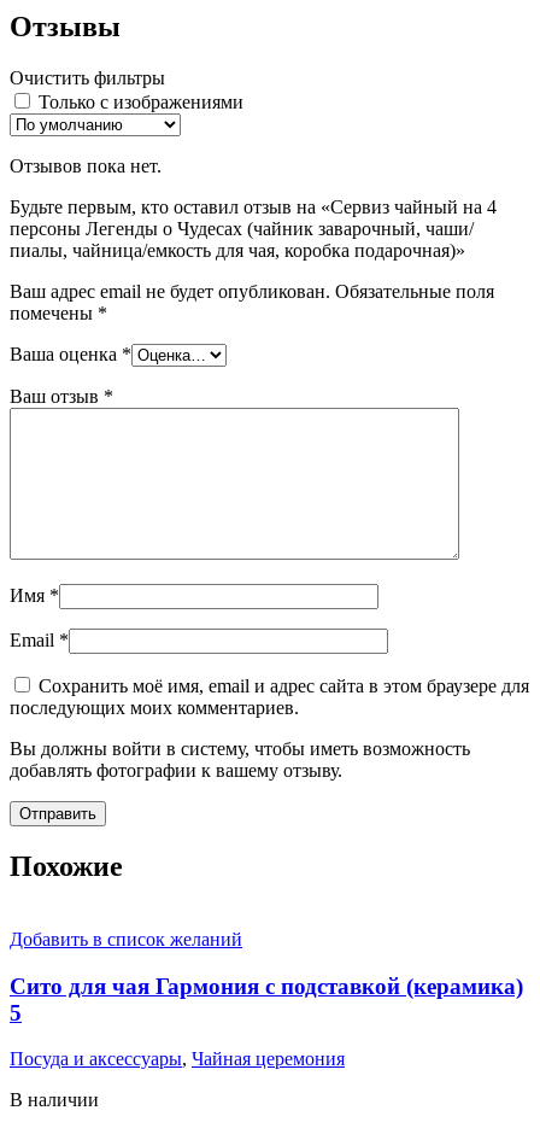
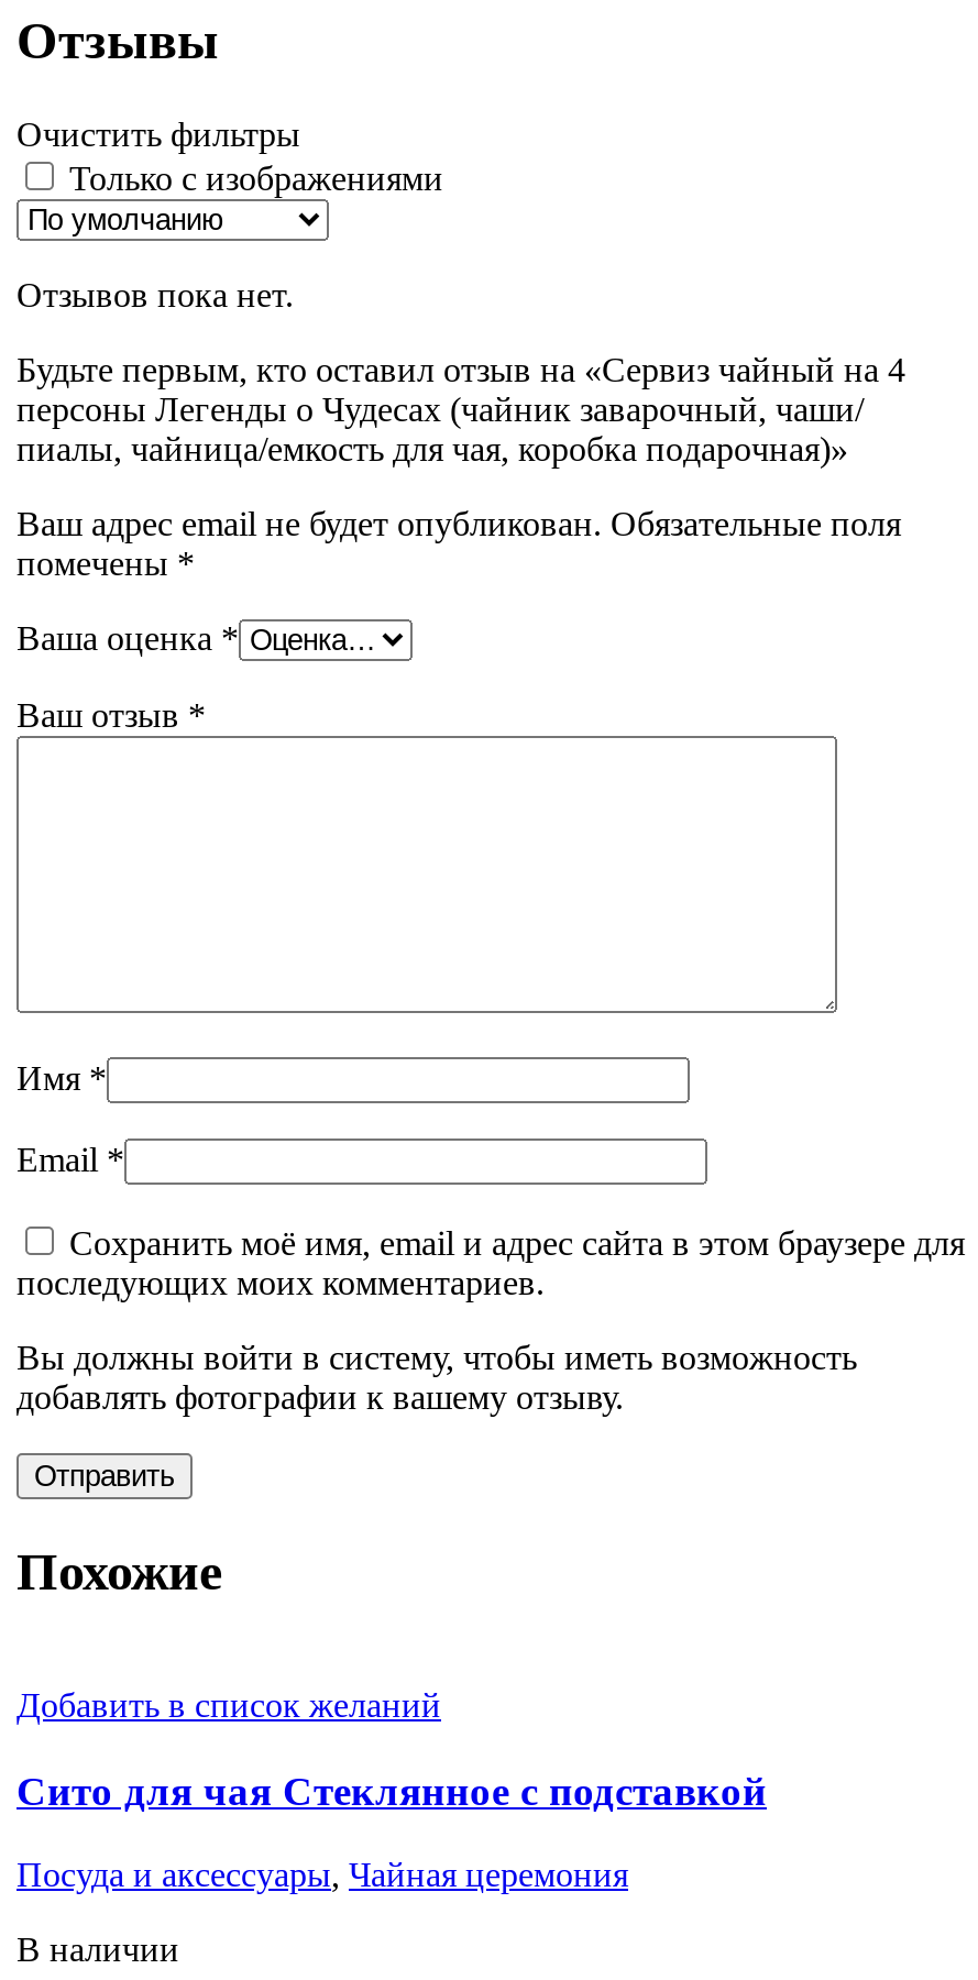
[10,973,523,1025] Cито для чая Гармония с подставкой (керамика) | 5 -> [17,1767,767,1813] Cито для чая Стеклянное с подставкой

